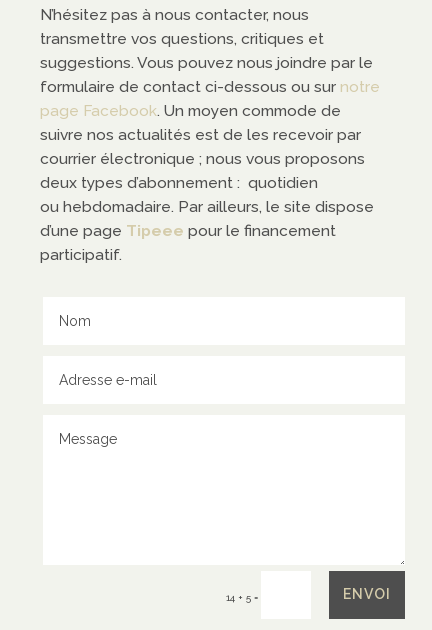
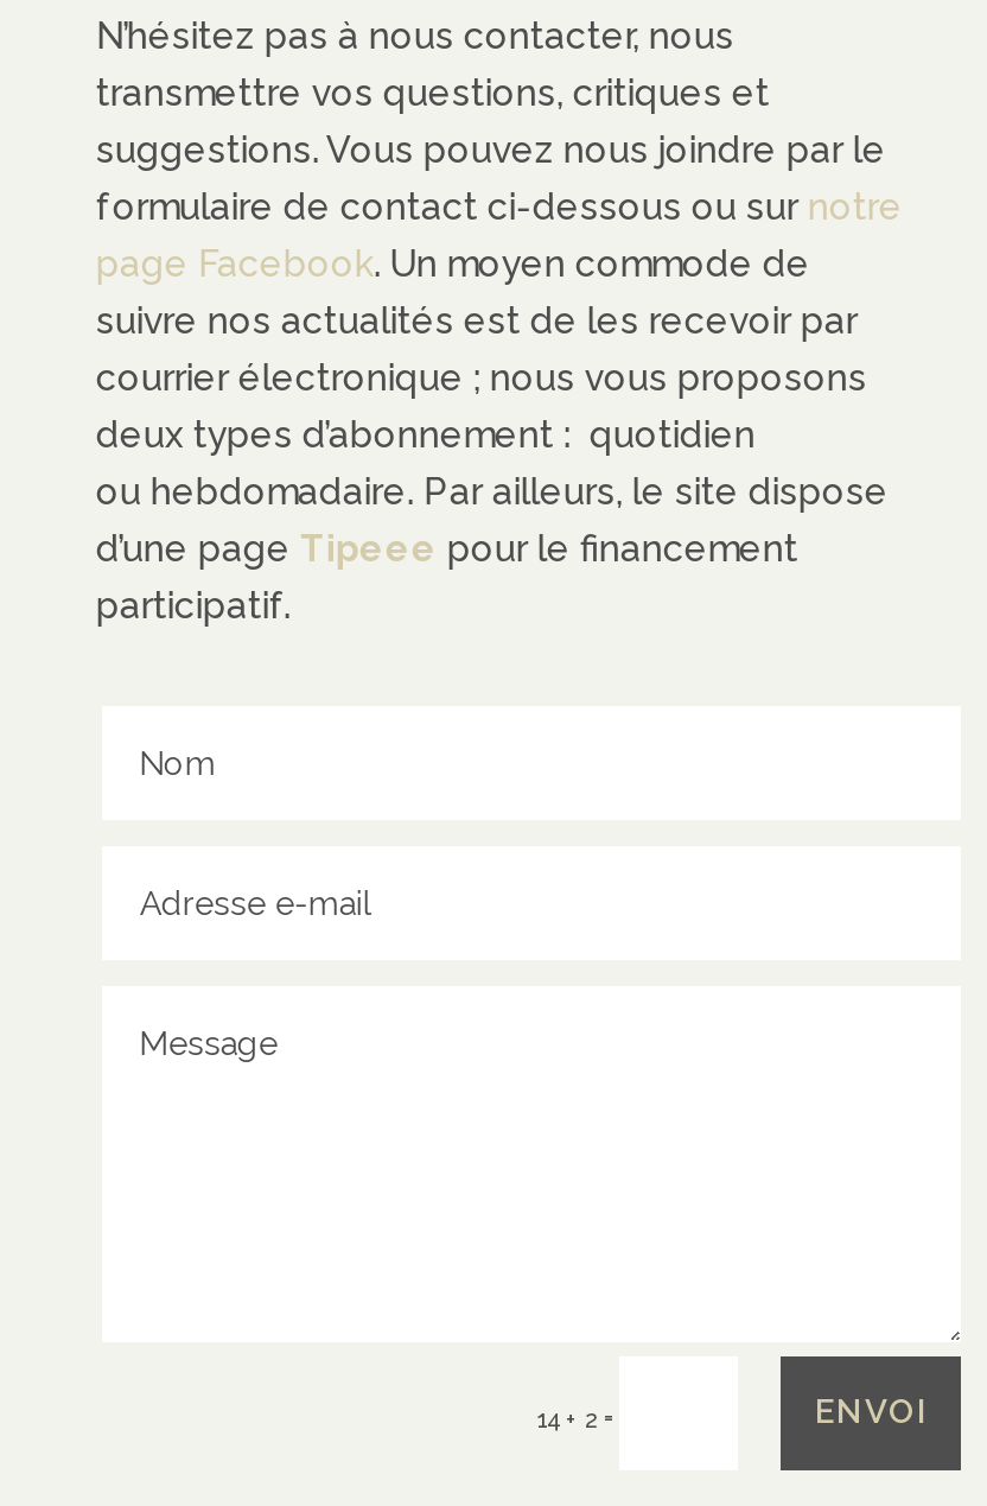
[226,591,261,603] 14 + 5 = -> [537,1403,620,1431] 14 + 2 =

